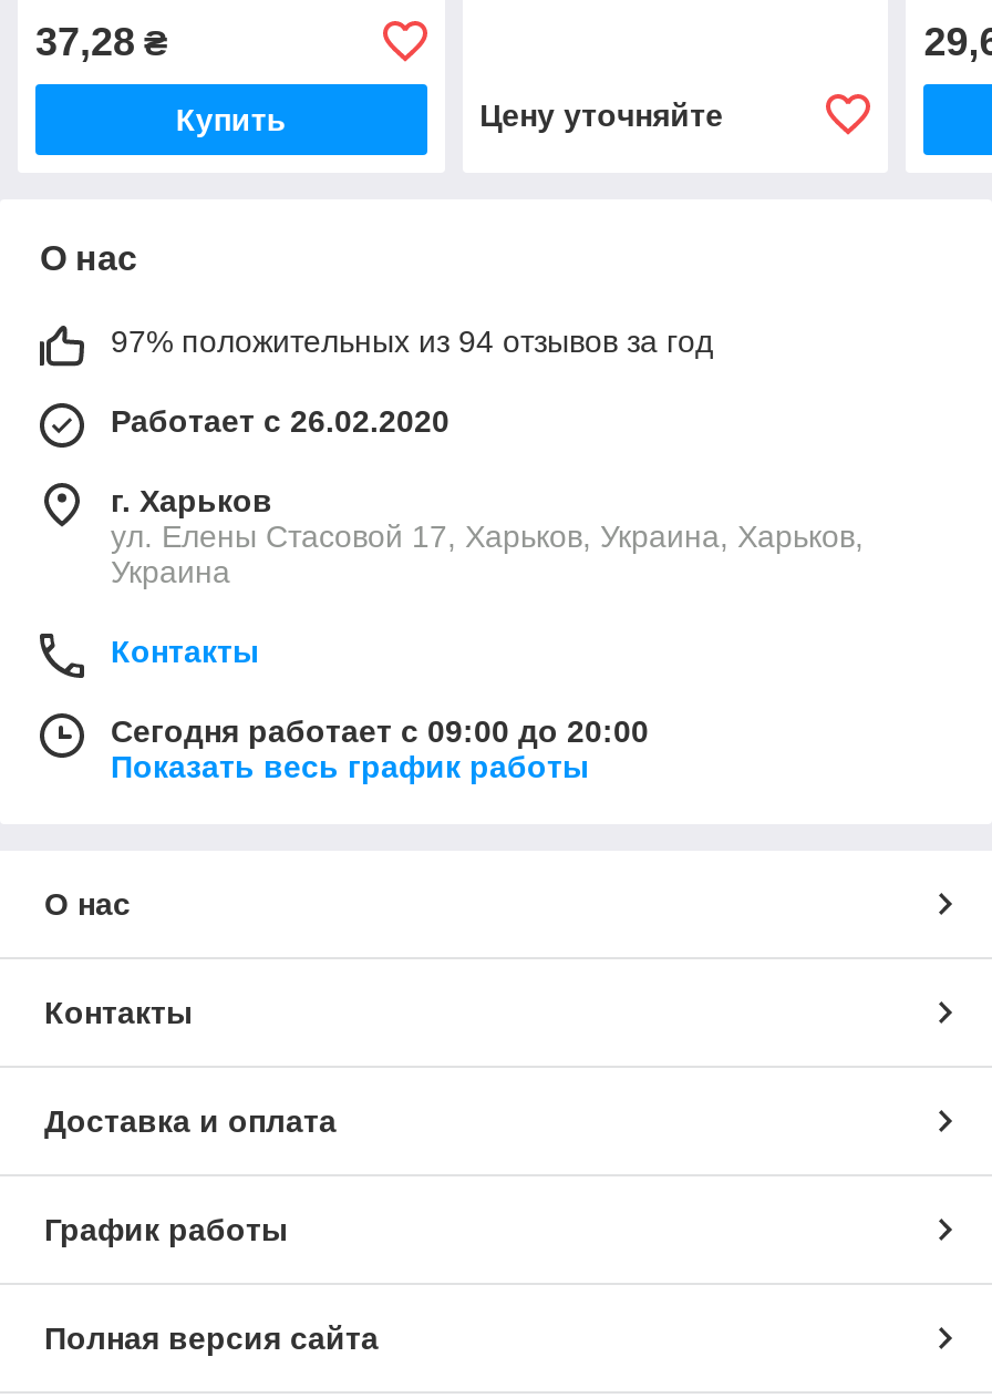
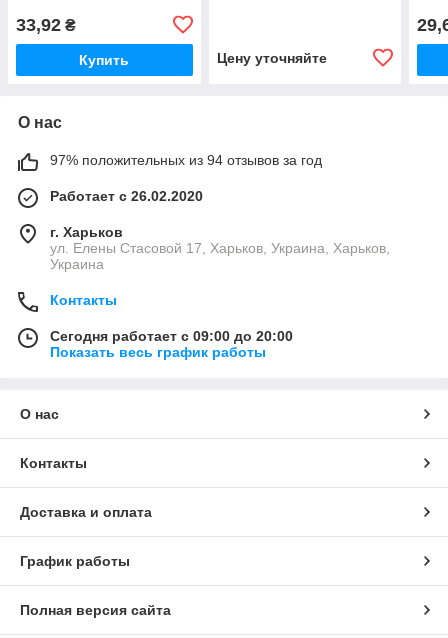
[35,19,168,64] 37,28 ₴ -> [16,15,76,35] 33,92 ₴

